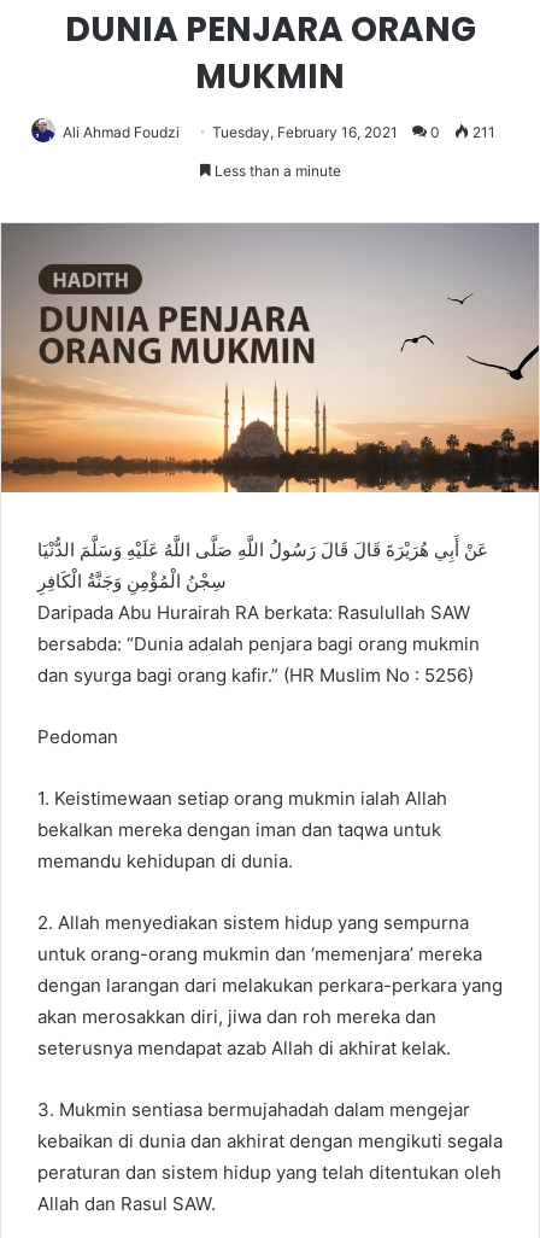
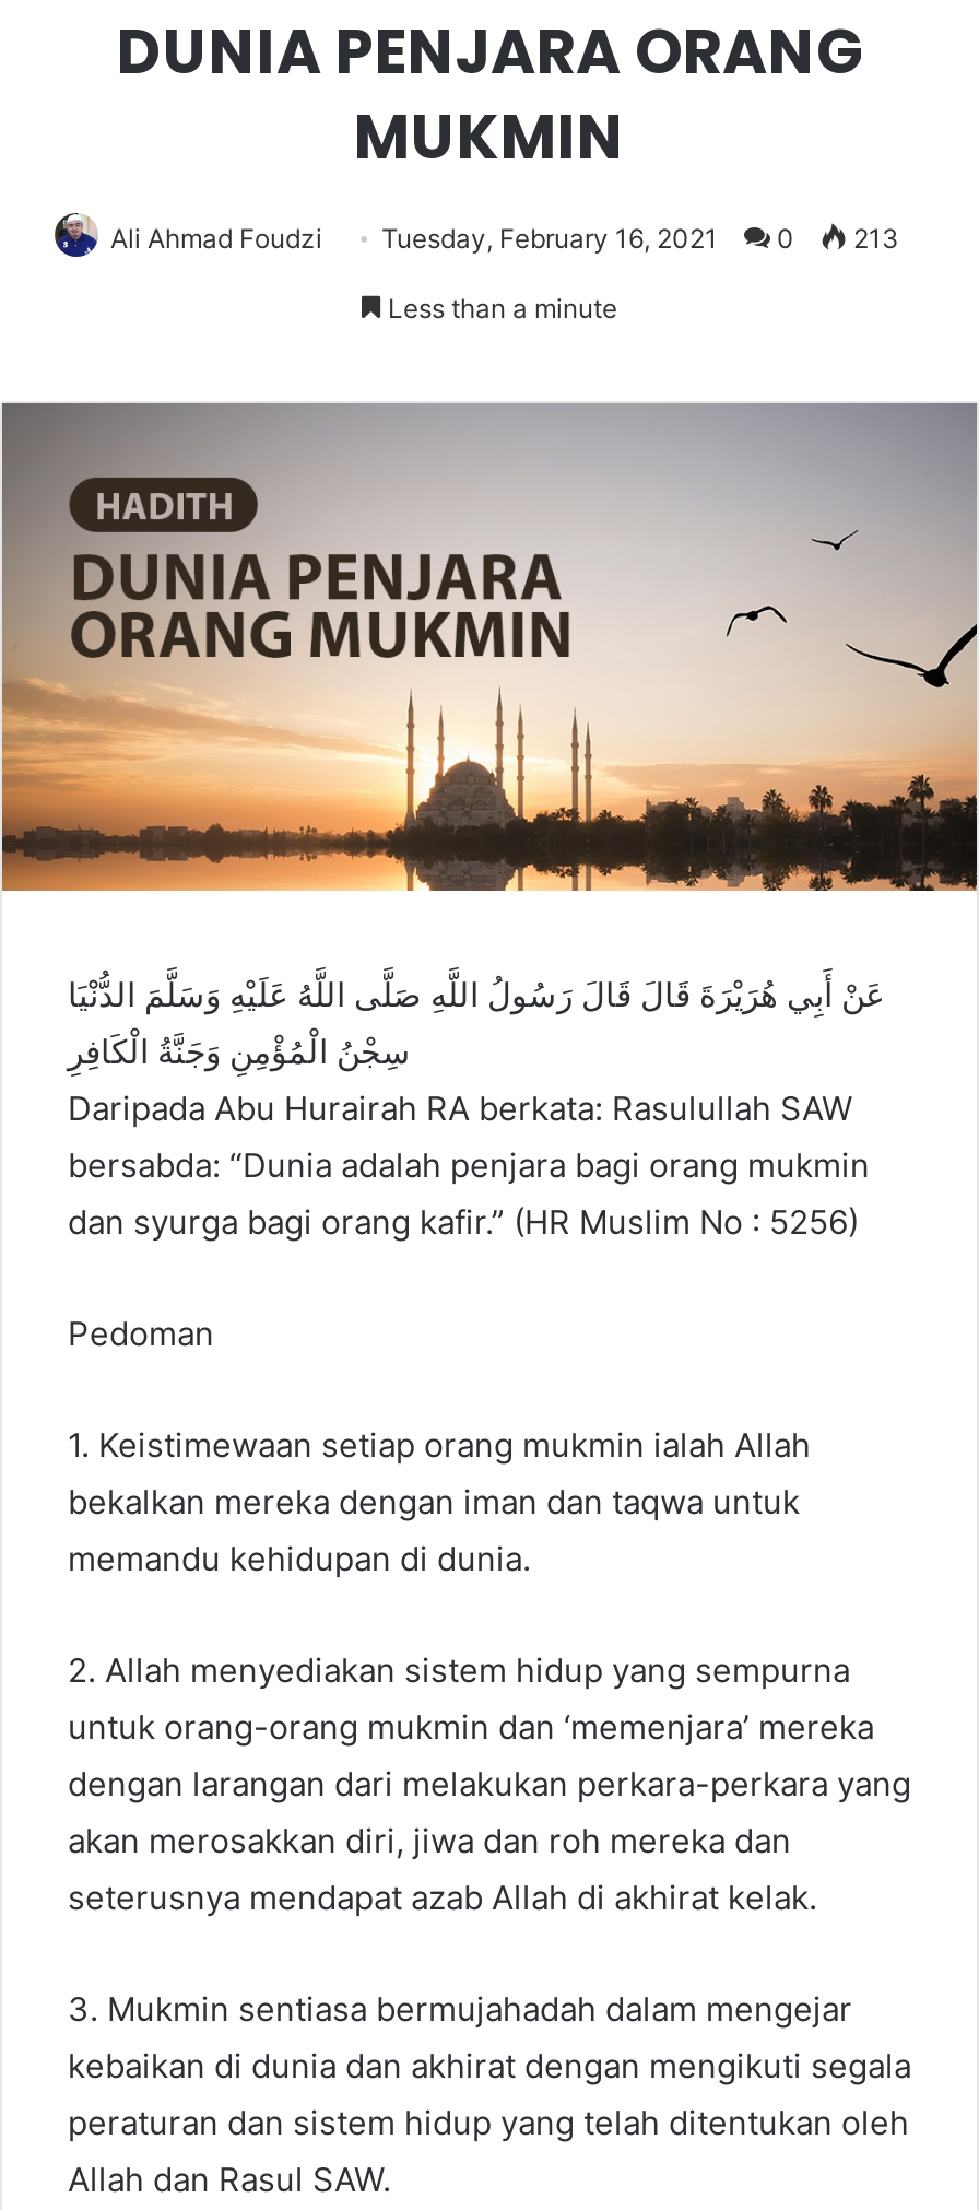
[62,123,495,141] Ali Ahmad Foudzi Tuesday, February 16, 2021 0 211 -> [110,222,899,255] Ali Ahmad Foudzi Tuesday, February 16, 2021 0 213

